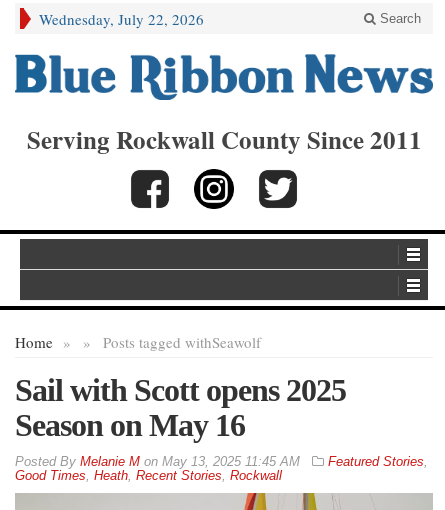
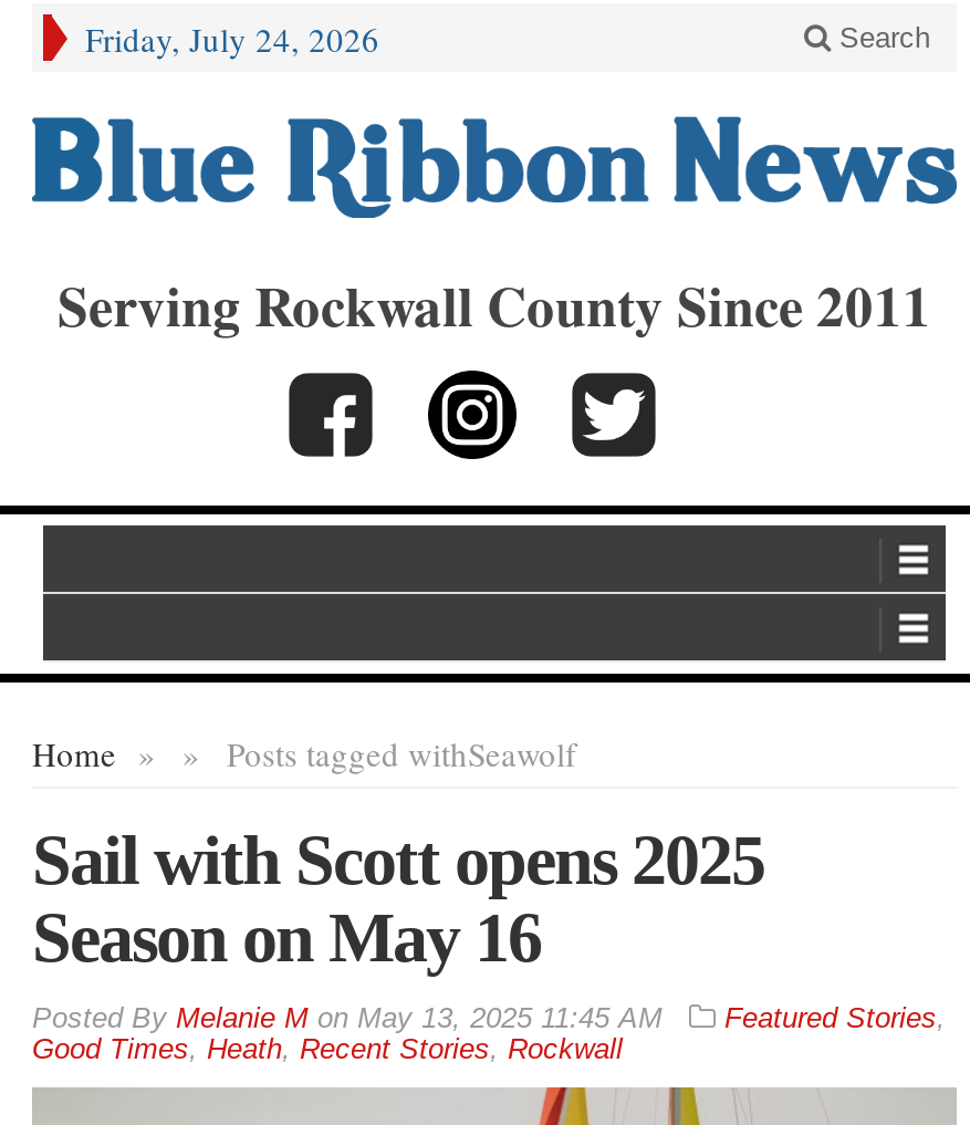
[39,9,204,29] Wednesday, July 22, 2026 -> [85,17,379,61] Friday, July 24, 2026

